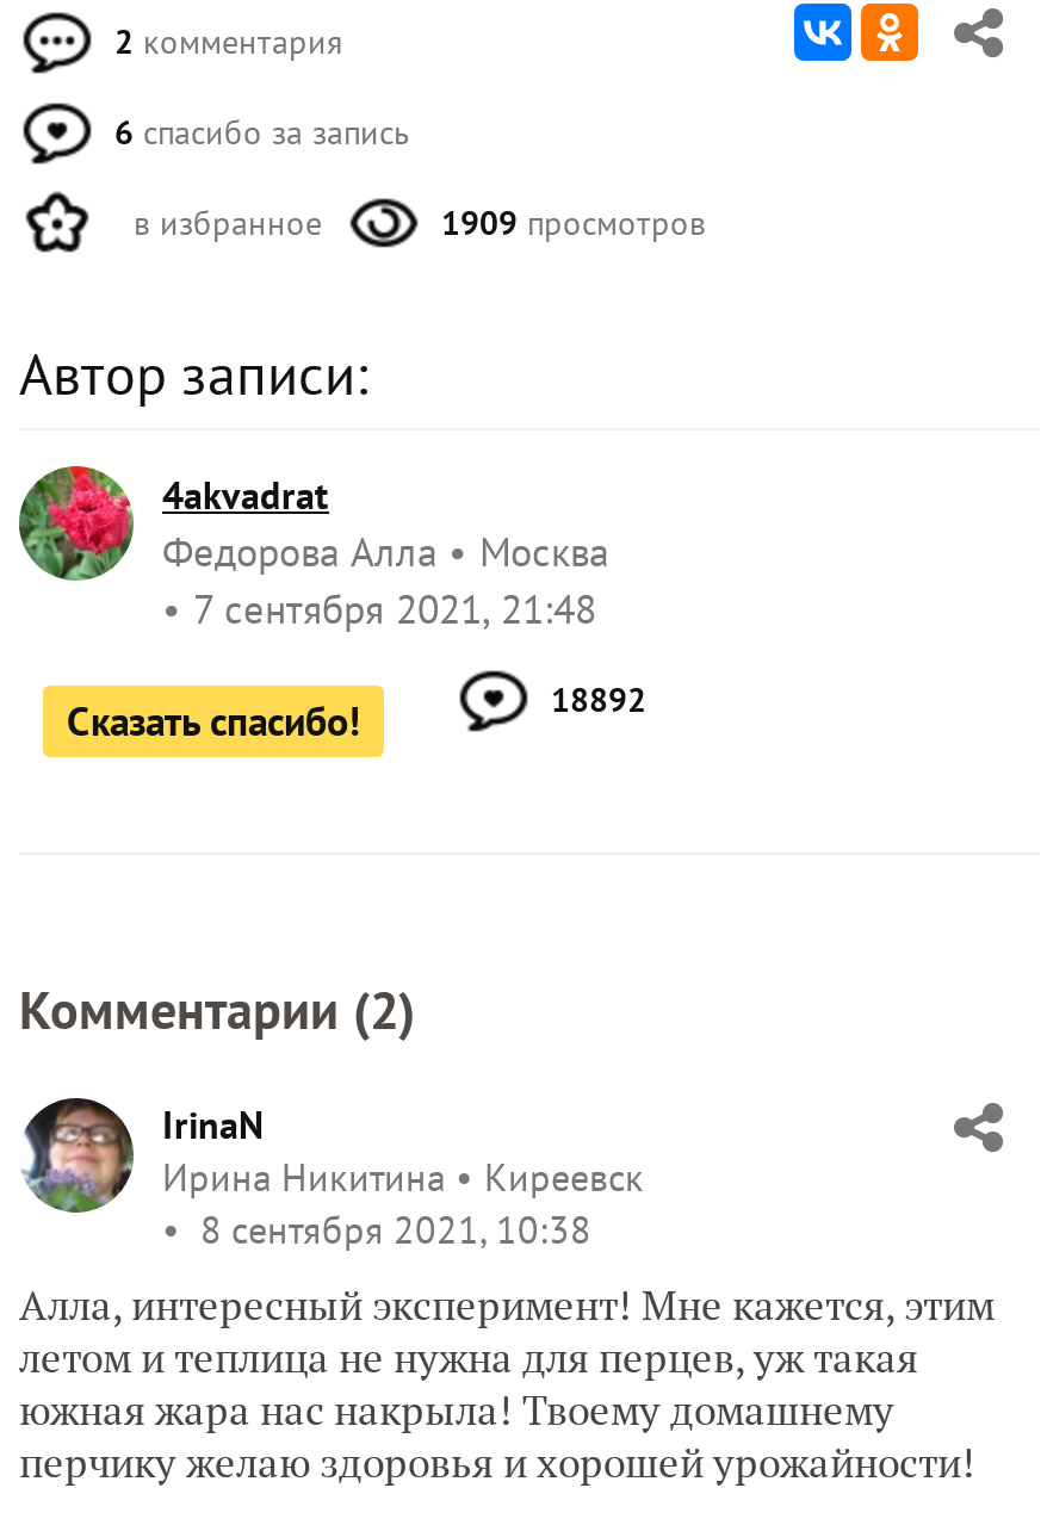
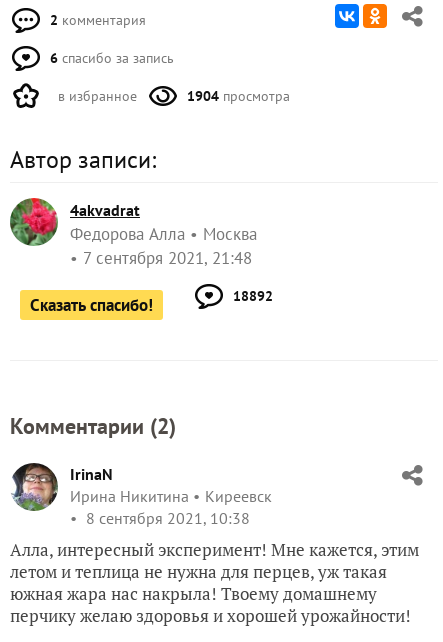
[441,200,706,243] 1909 просмотров -> [187,87,290,105] 1904 просмотра

